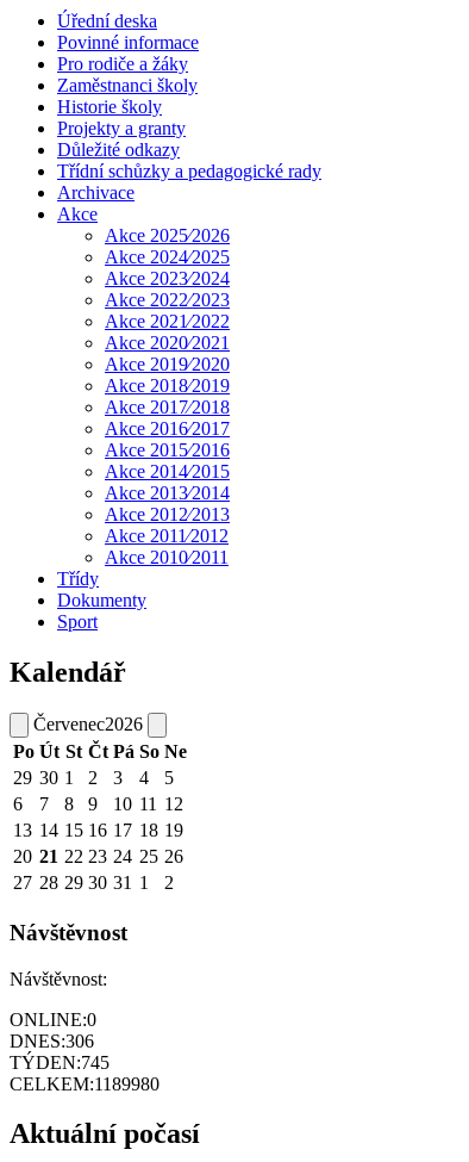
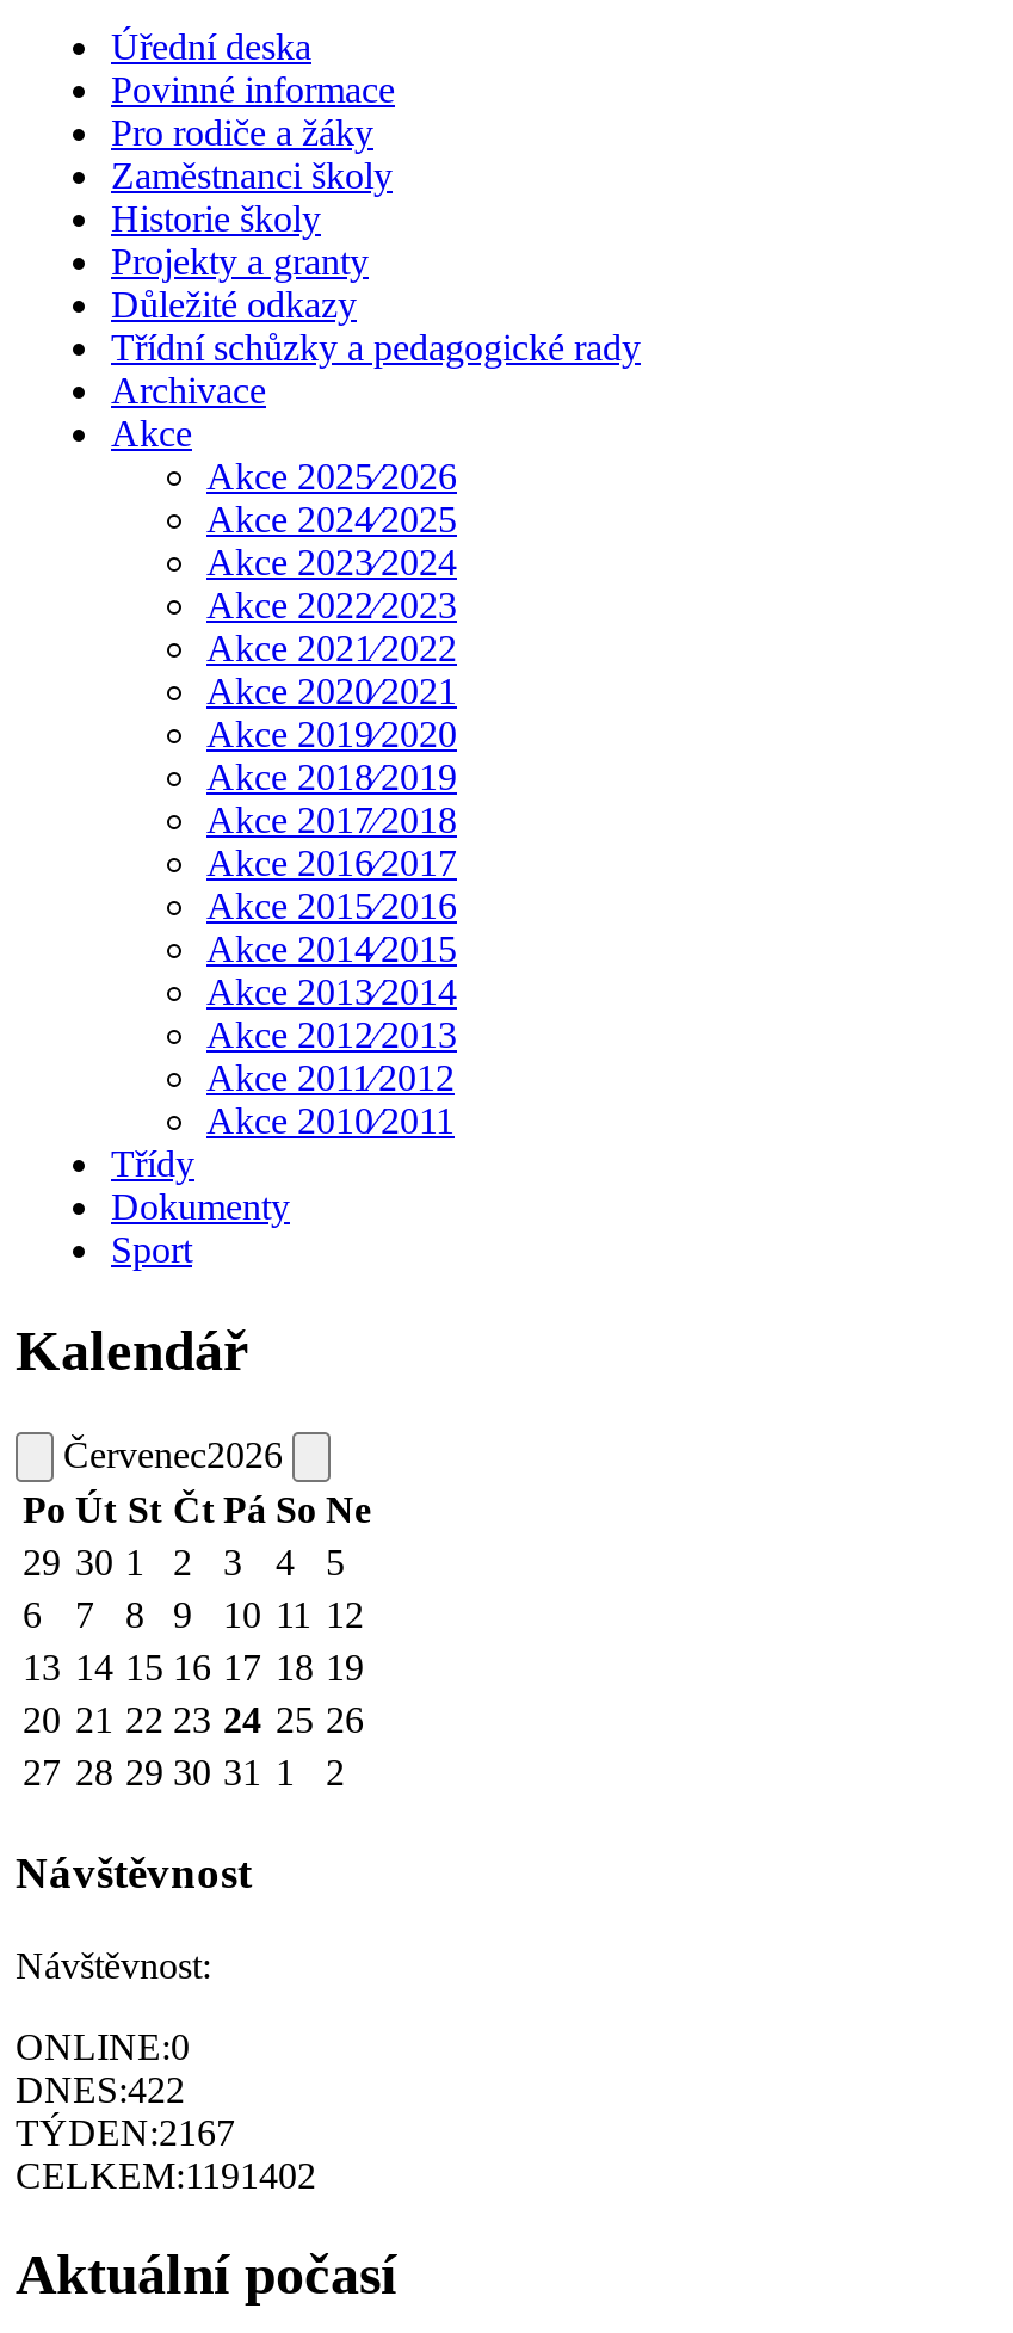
[10,1030,94,1051] DNES:306 -> [16,2068,185,2109] DNES:422
[10,1052,110,1072] TÝDEN:745 -> [16,2111,235,2152] TÝDEN:2167
[10,1073,160,1094] CELKEM:1189980 -> [16,2154,316,2195] CELKEM:1191402

